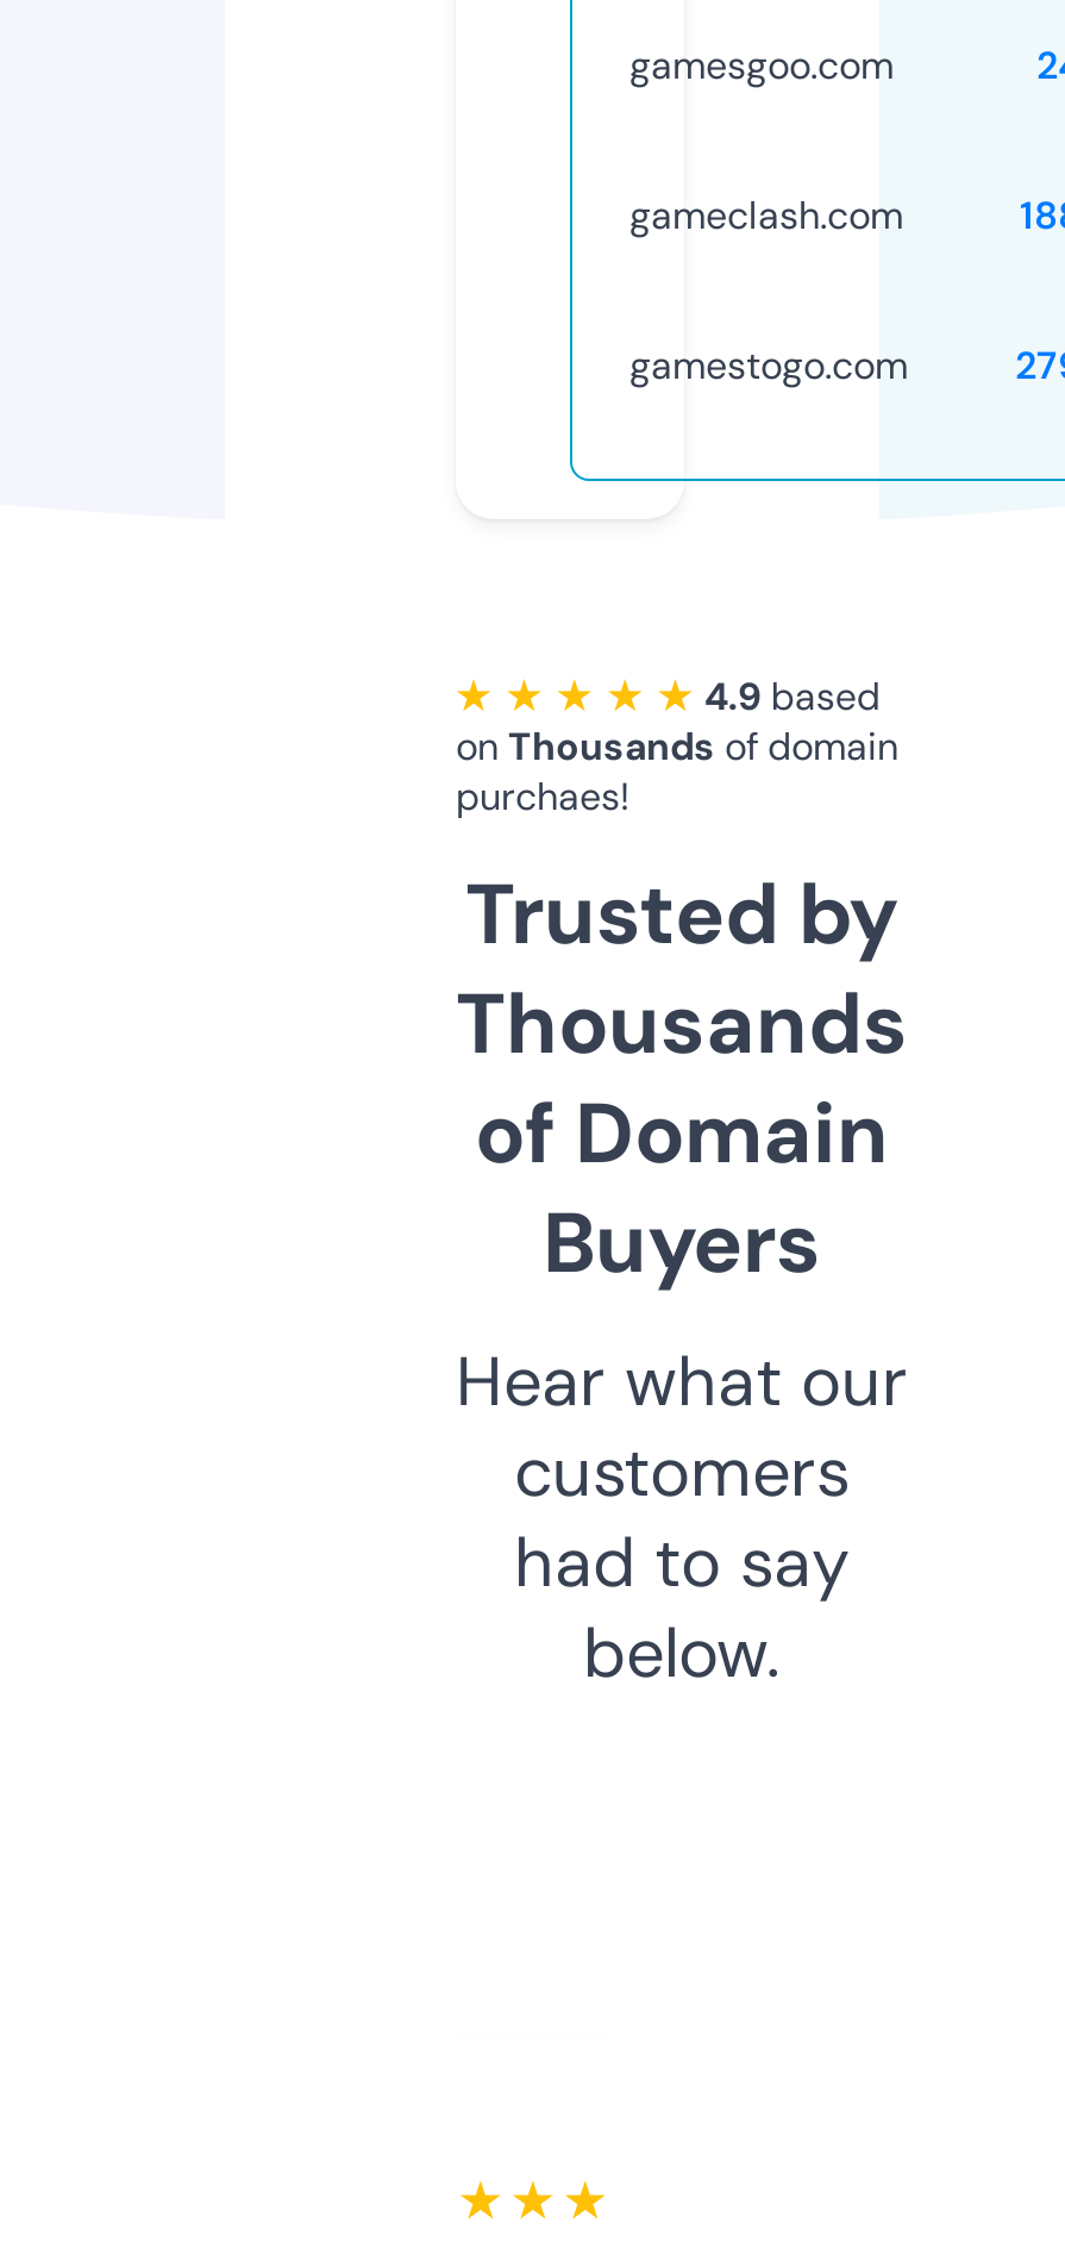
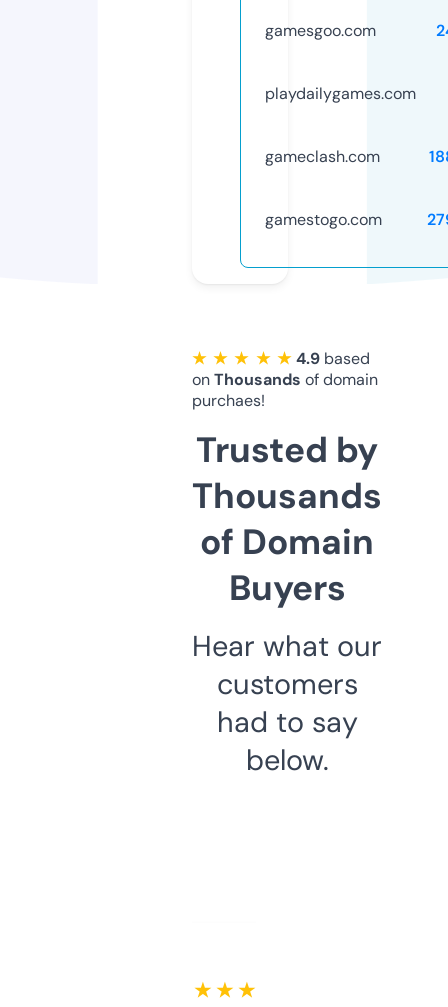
none -> [265,83,416,104] playdailygames.com

